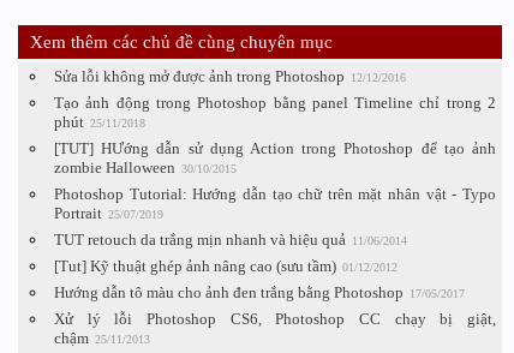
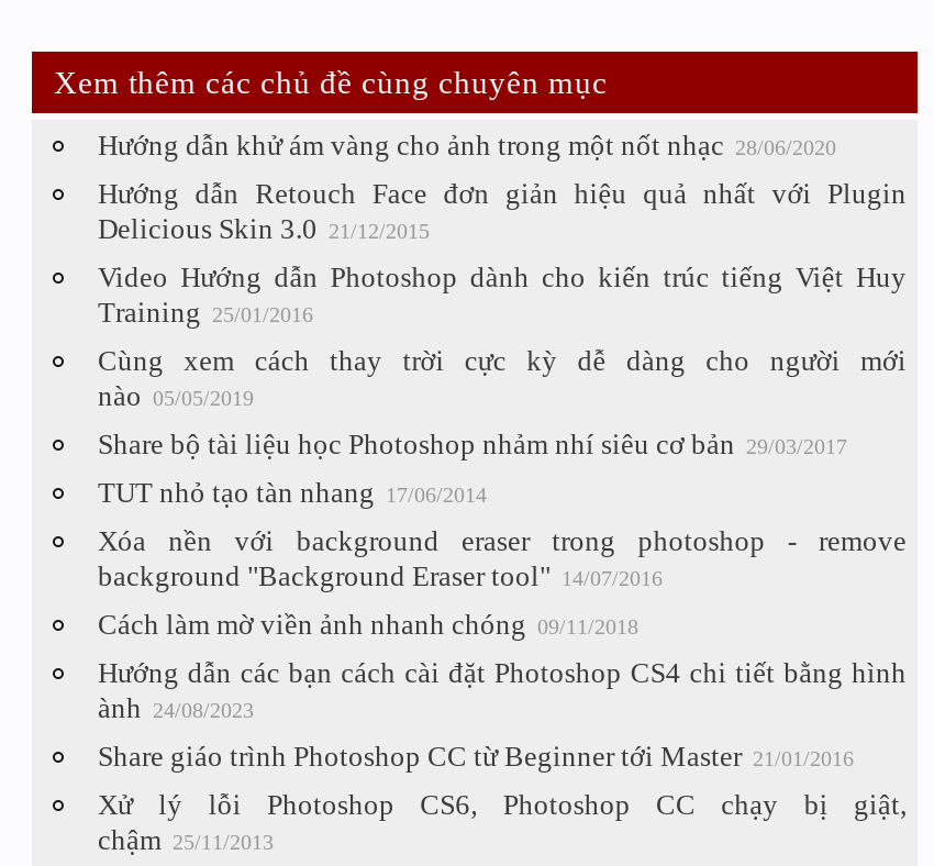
[54,67,496,301] Sửa lỗi không mở được ảnh trong Photoshop 12/12/2016 | Tạo ảnh động trong Photoshop bằng panel Timeline chỉ trong 2 | phút 25/11/2018 | [TUT] HƯớng dẫn sử dụng Action trong Photoshop để tạo ảnh | zombie Halloween 30/10/2015 | Photoshop Tutorial: Hướng dẫn tạo chữ trên mặt nhân vật - Typo | Portrait 25/07/2019 | TUT retouch da trắng mịn nhanh và hiệu quả 11/06/2014 | [Tut] Kỹ thuật ghép ảnh nâng cao (sưu tầm) 01/12/2012 | Hướng dẫn tô màu cho ảnh đen trắng bằng Photoshop 17/05/2017 -> [98,129,907,773] Hướng dẫn khử ám vàng cho ảnh trong một nốt nhạc 28/06/2020 | Hướng dẫn Retouch Face đơn giản hiệu quả nhất với Plugin | Delicious Skin 3.0 21/12/2015 | Video Hướng dẫn Photoshop dành cho kiến trúc tiếng Việt Huy | Training 25/01/2016 | Cùng xem cách thay trời cực kỳ dễ dàng cho người mới | nào 05/05/2019 | Share bộ tài liệu học Photoshop nhảm nhí siêu cơ bản 29/03/2017 | TUT nhỏ tạo tàn nhang 17/06/2014 | Xóa nền với background eraser trong photoshop - remove | background "Background Eraser tool" 14/07/2016 | Cách làm mờ viền ảnh nhanh chóng 09/11/2018 | Hướng dẫn các bạn cách cài đặt Photoshop CS4 chi tiết bằng hình | ành 24/08/2023 | Share giáo trình Photoshop CC từ Beginner tới Master 21/01/2016

